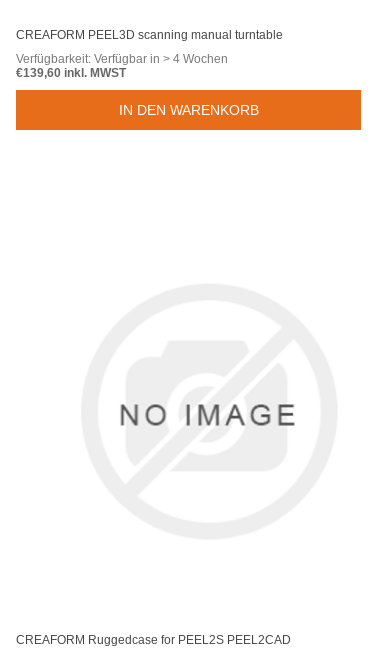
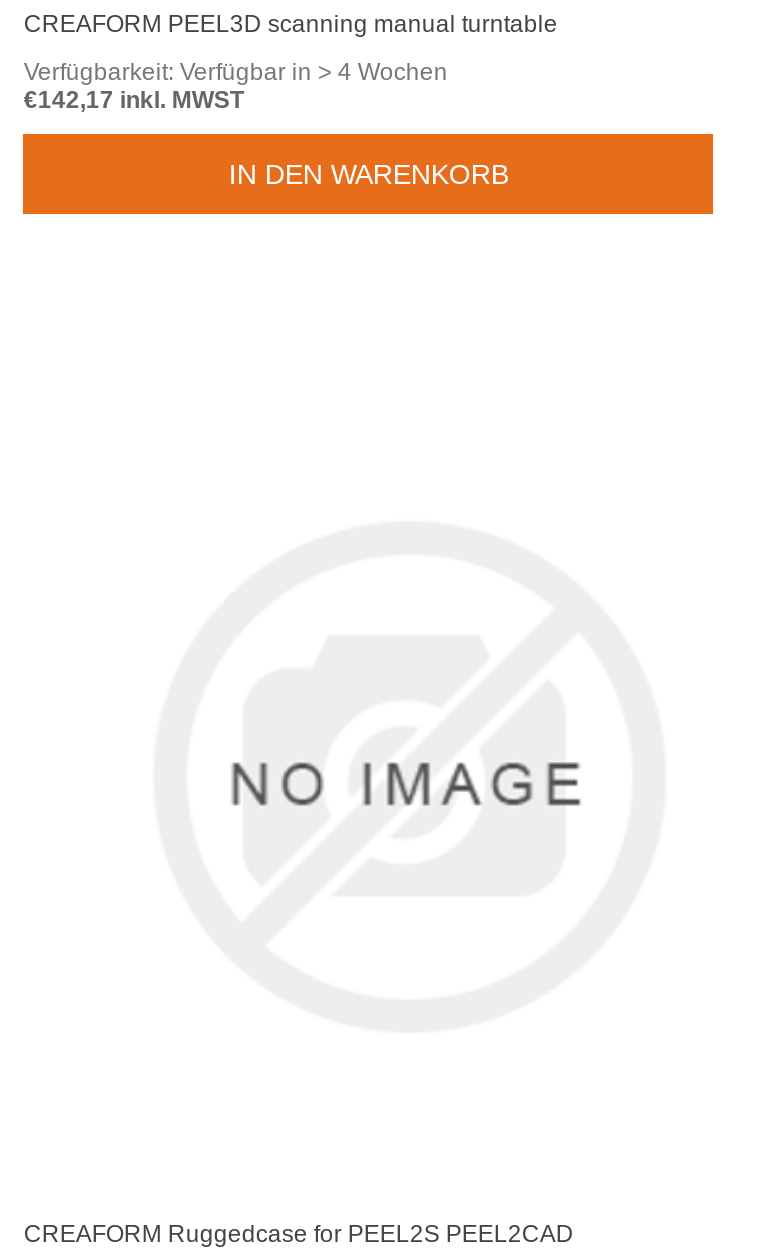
[16,66,126,80] €139,60 inkl. MWST -> [24,86,244,114] €142,17 inkl. MWST

